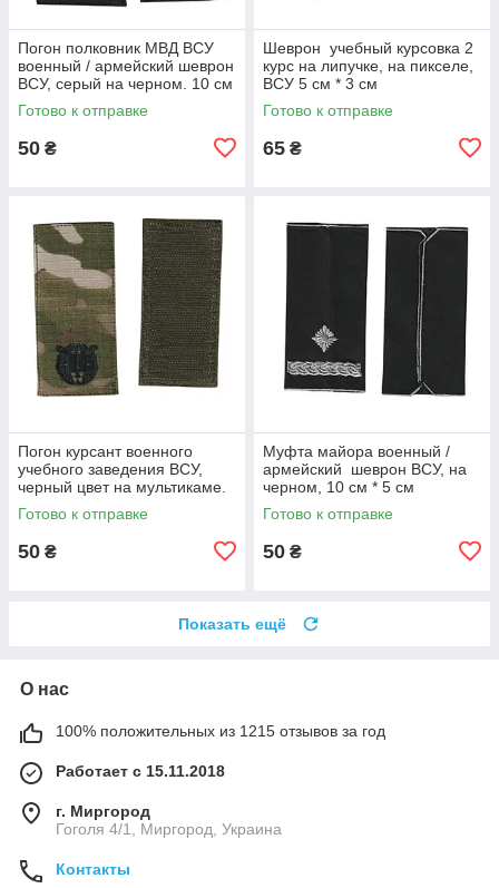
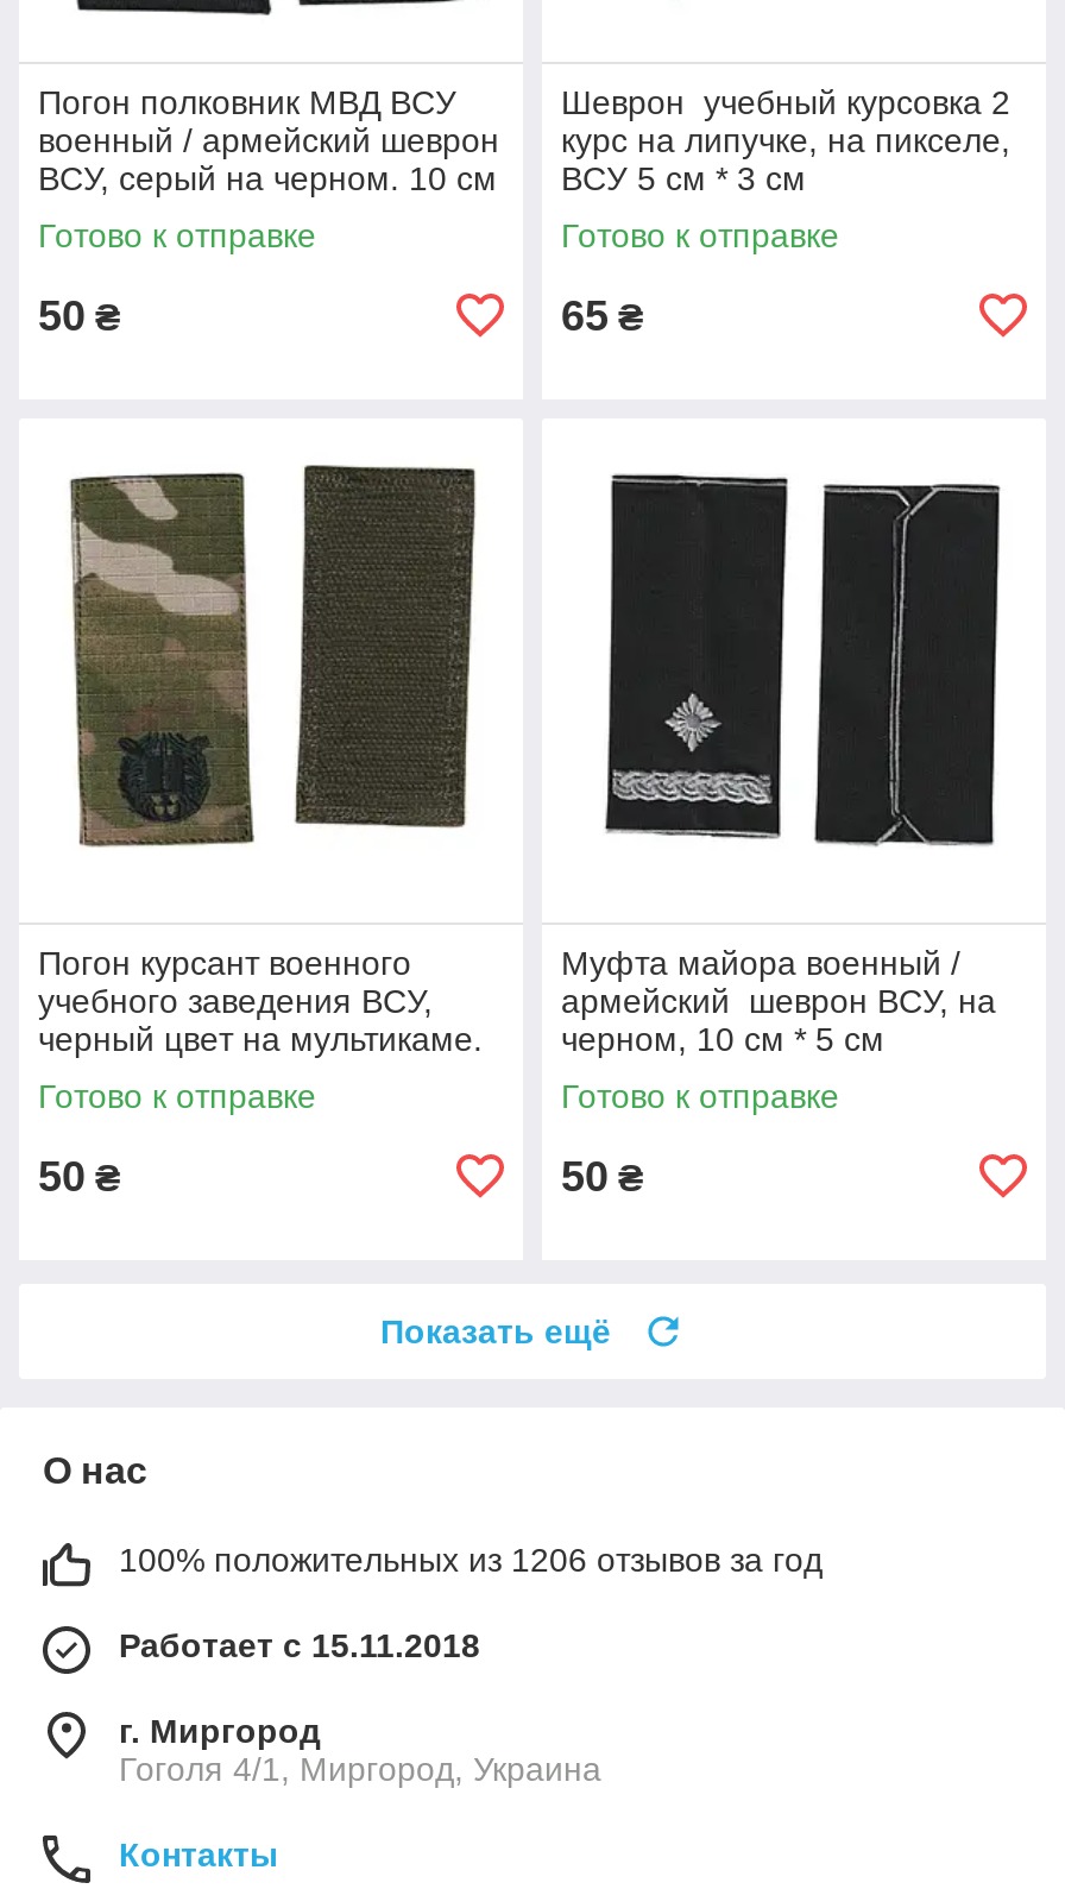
[56,722,385,740] 100% положительных из 1215 отзывов за год -> [119,1540,823,1578] 100% положительных из 1206 отзывов за год

